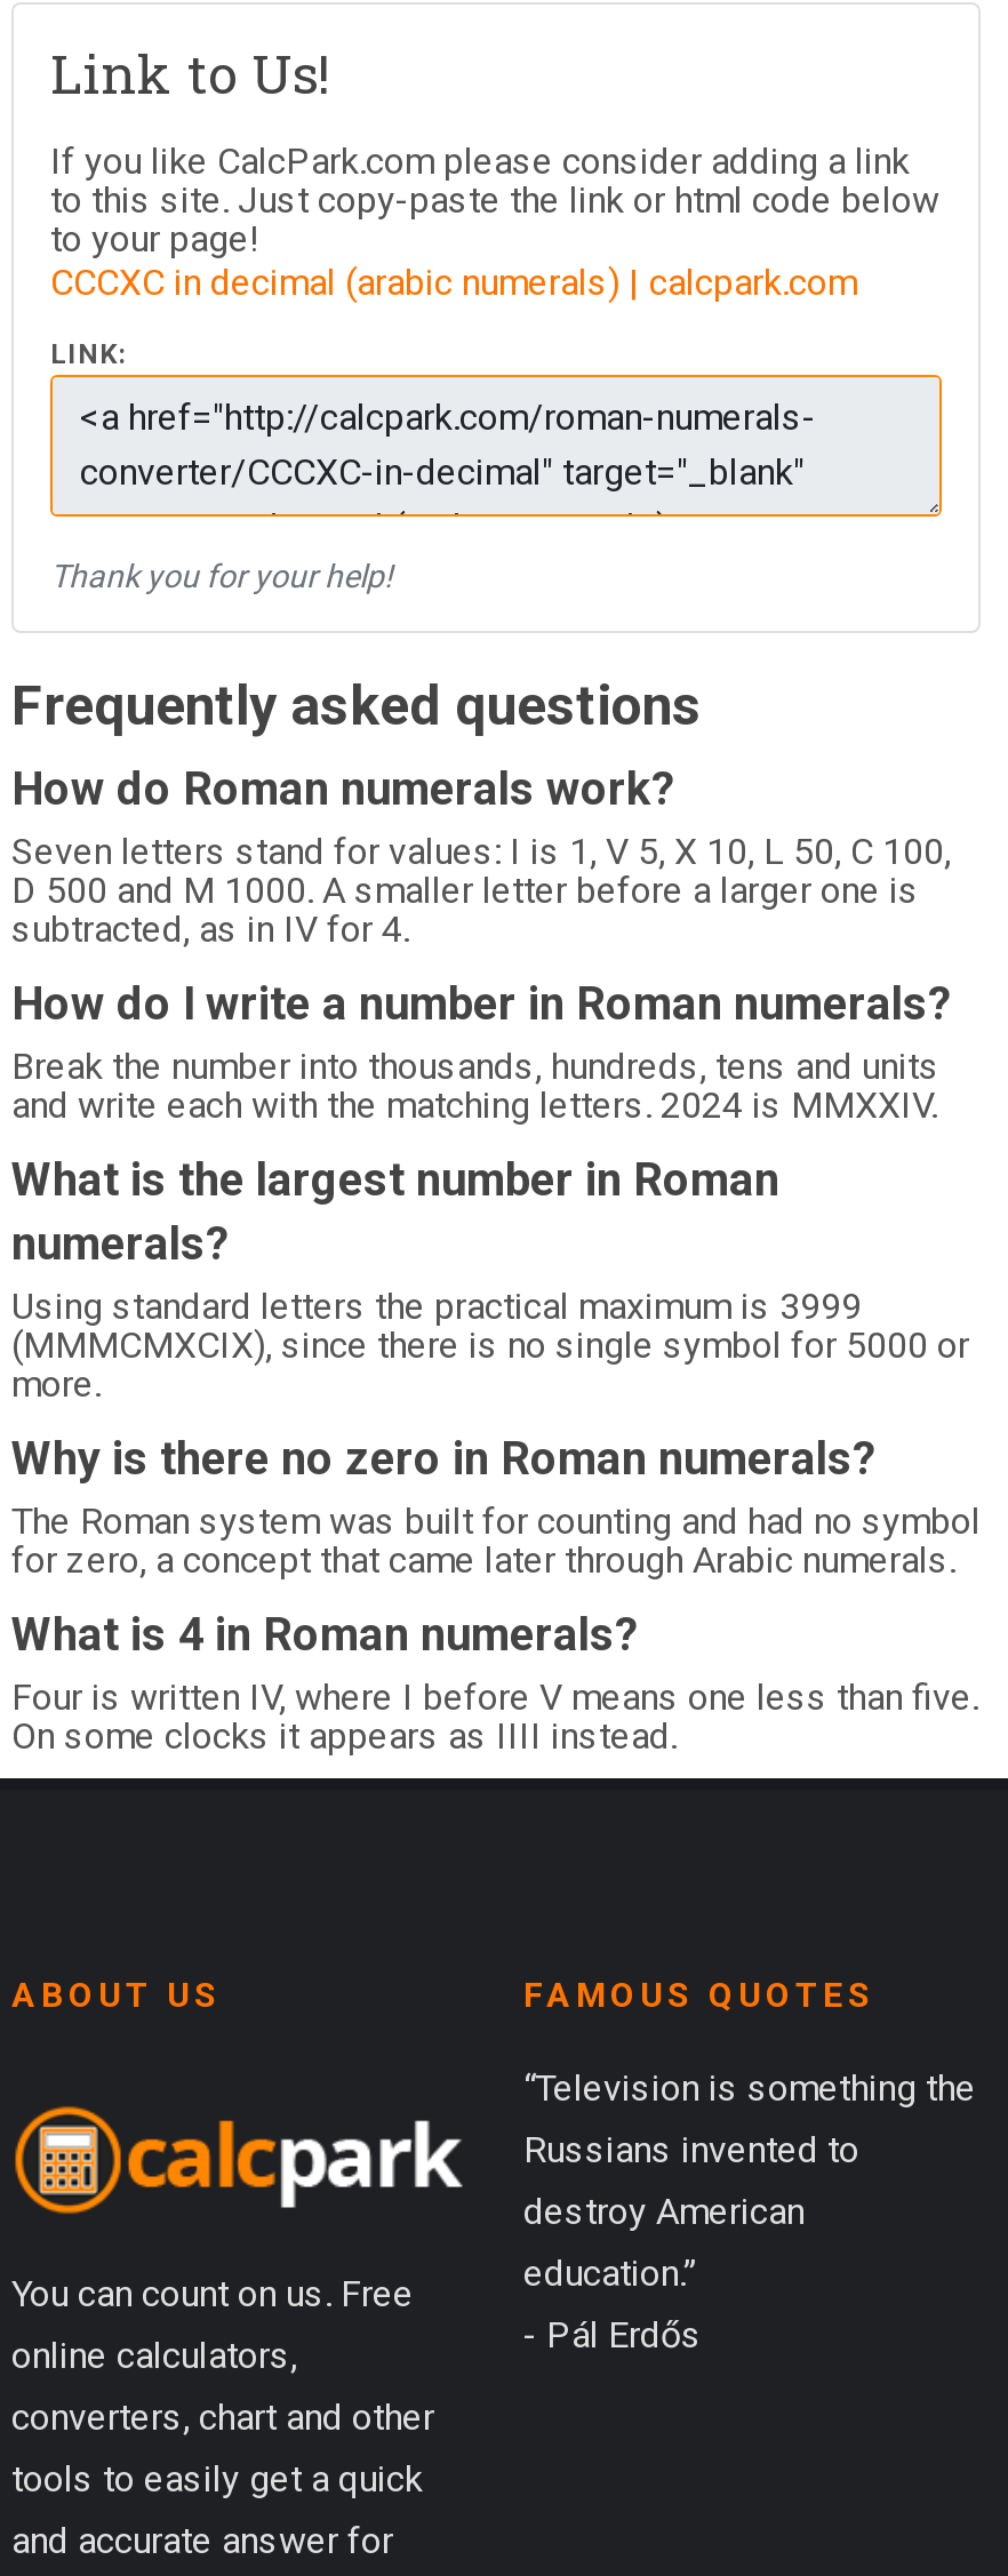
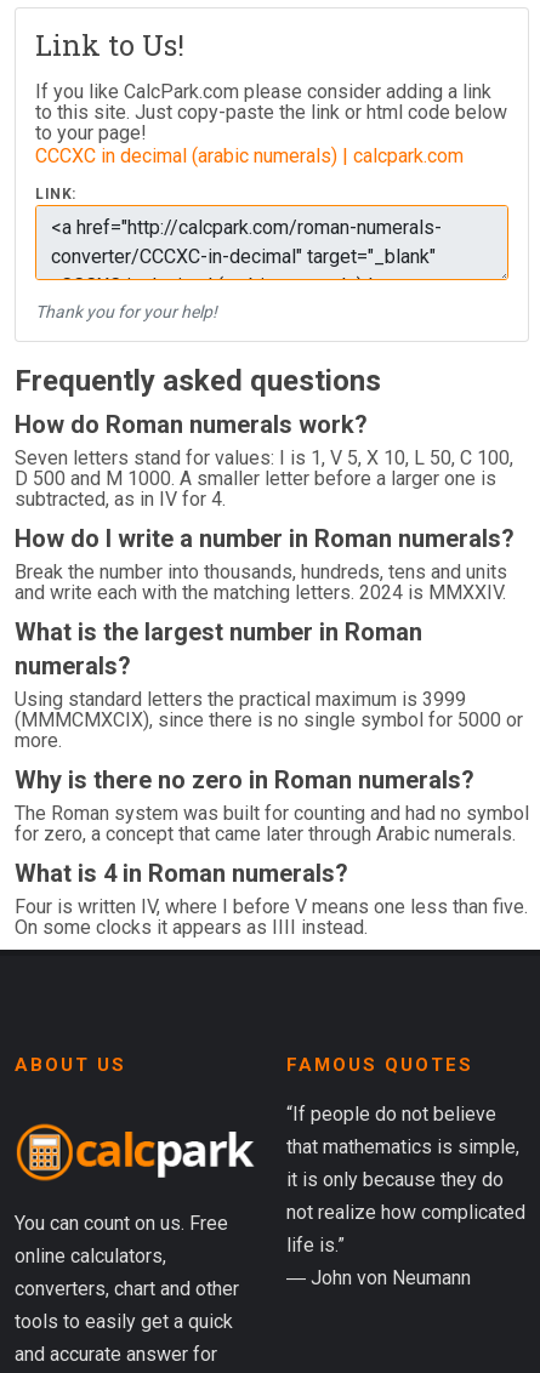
[523,2066,976,2357] “Television is something the | Russians invented to | destroy American | education.” | - Pál Erdős -> [286,1103,525,1289] “If people do not believe | that mathematics is simple, | it is only because they do | not realize how complicated | life is.” | ― John von Neumann

